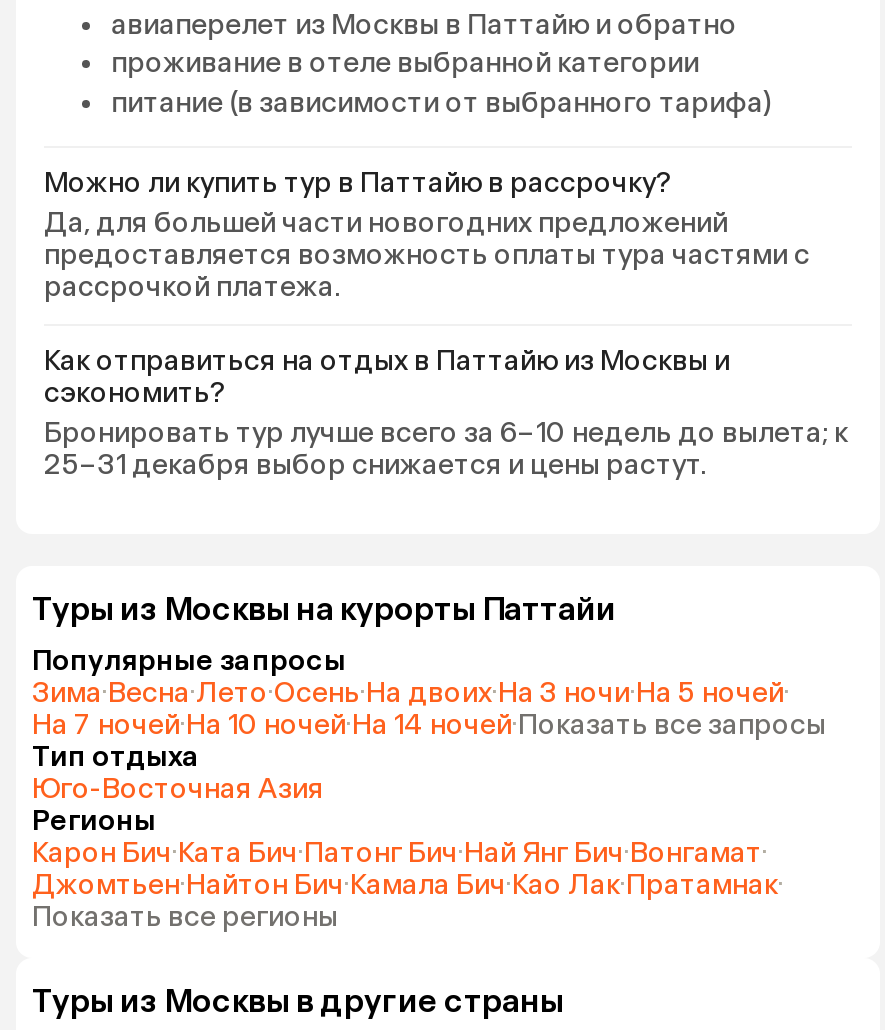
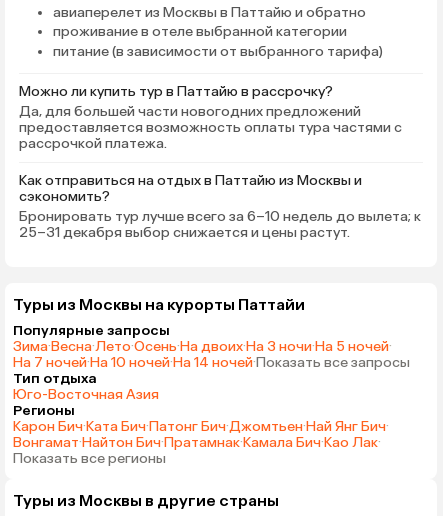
[32,836,768,870] Карон Бич·Ката Бич·Патонг Бич·Най Янг Бич·Вонгамат· -> [13,418,389,435] Карон Бич·Ката Бич·Патонг Бич·Джомтьен·Най Янг Бич·
[32,868,784,902] Джомтьен·Найтон Бич·Камала Бич·Као Лак·Пратамнак· -> [13,434,381,451] Вонгамат·Найтон Бич·Пратамнак·Камала Бич·Као Лак·

